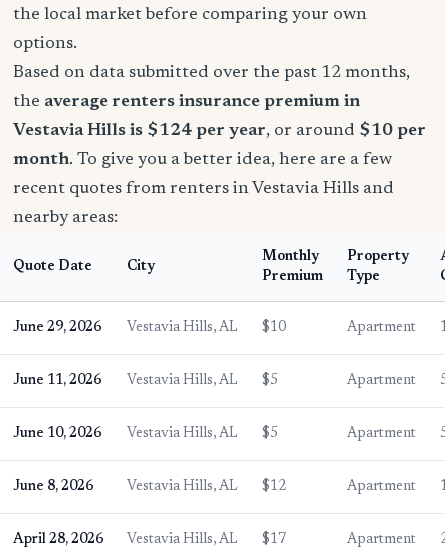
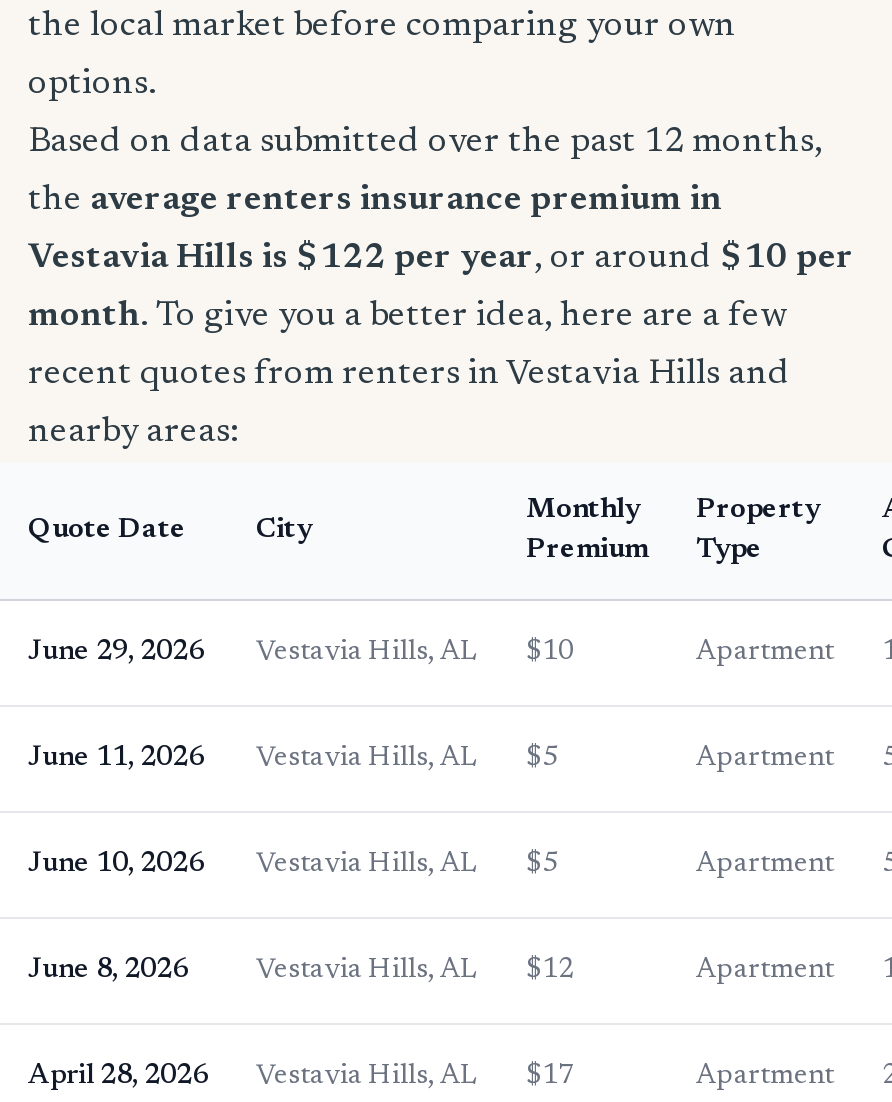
[13,122,426,140] Vestavia Hills is $124 per year, or around $10 per -> [28,241,854,277] Vestavia Hills is $122 per year, or around $10 per

